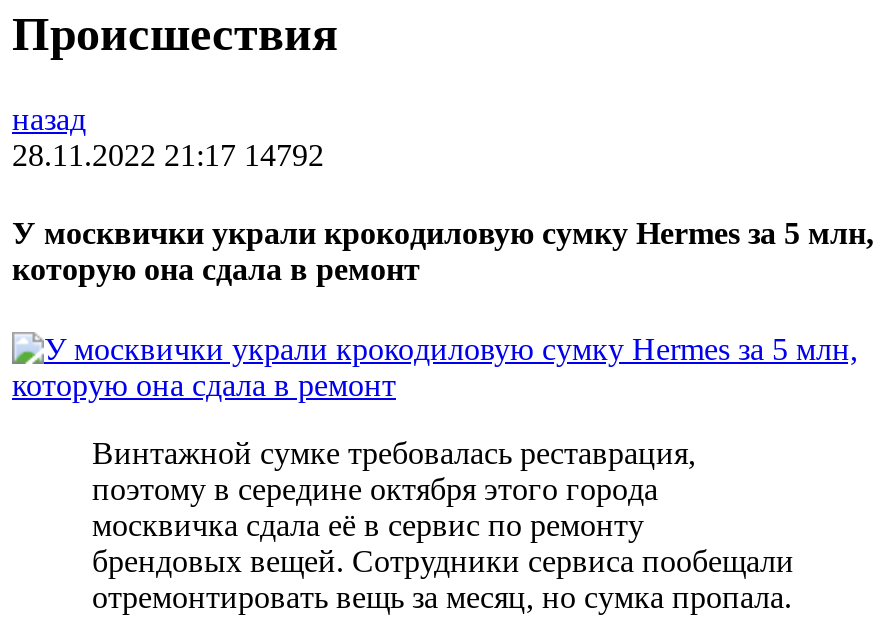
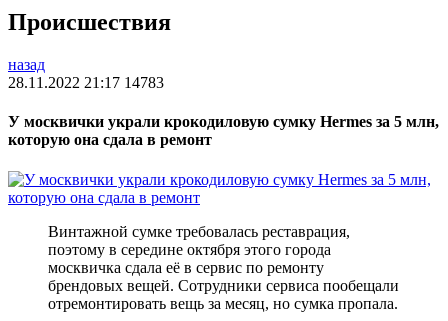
[12,138,324,172] 28.11.2022 21:17 14792 -> [8,74,164,91] 28.11.2022 21:17 14783

